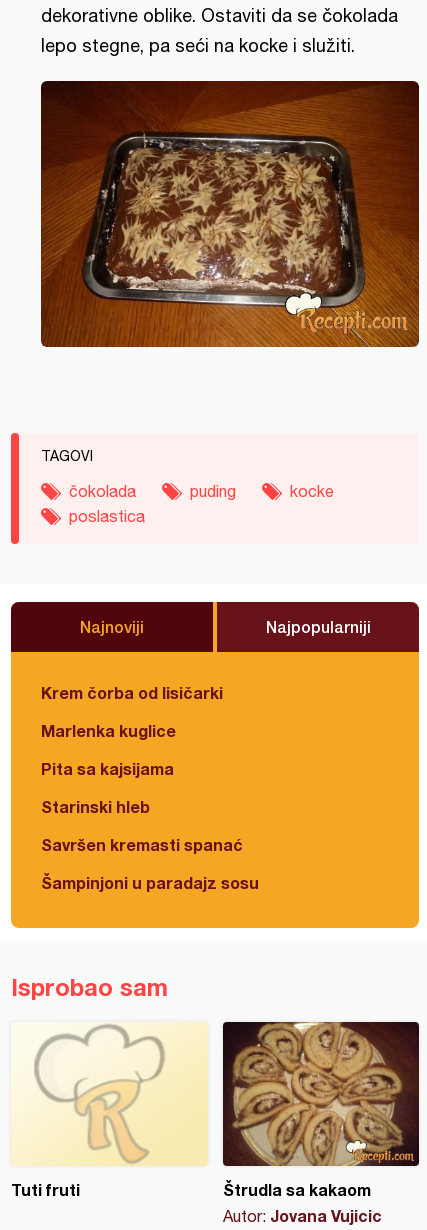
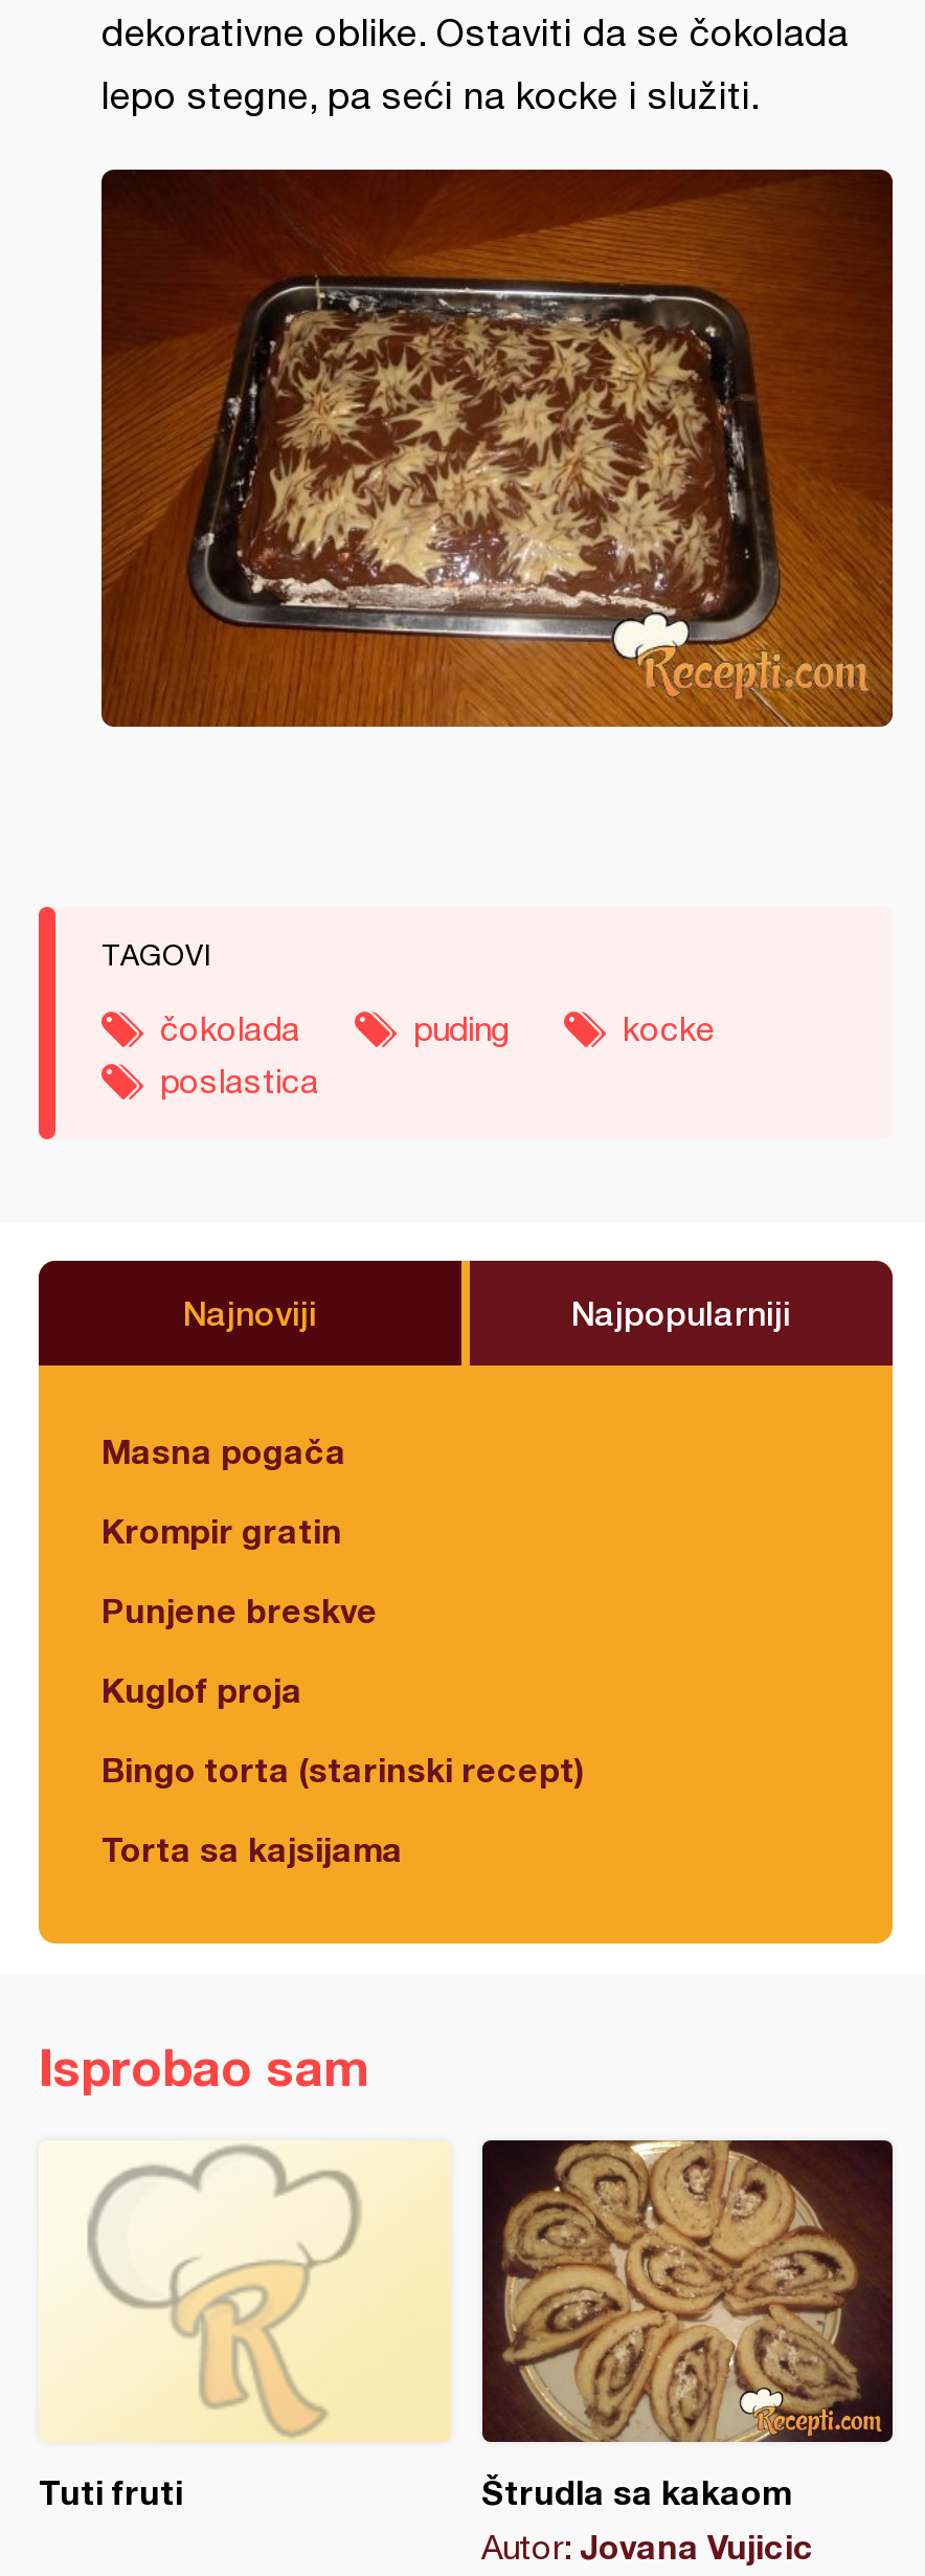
[41,683,223,702] Krem čorba od lisičarki -> [101,1430,346,1470] Masna pogača
[41,721,176,740] Marlenka kuglice -> [101,1510,342,1549] Krompir gratin
[41,759,174,778] Pita sa kajsijama -> [101,1589,378,1629] Punjene breskve
[41,797,150,816] Starinski hleb -> [101,1669,302,1709] Kuglof proja
[41,835,243,854] Savršen kremasti spanać -> [101,1748,585,1788] Bingo torta (starinski recept)
[41,873,259,892] Šampinjoni u paradajz sosu -> [101,1828,403,1868] Torta sa kajsijama

